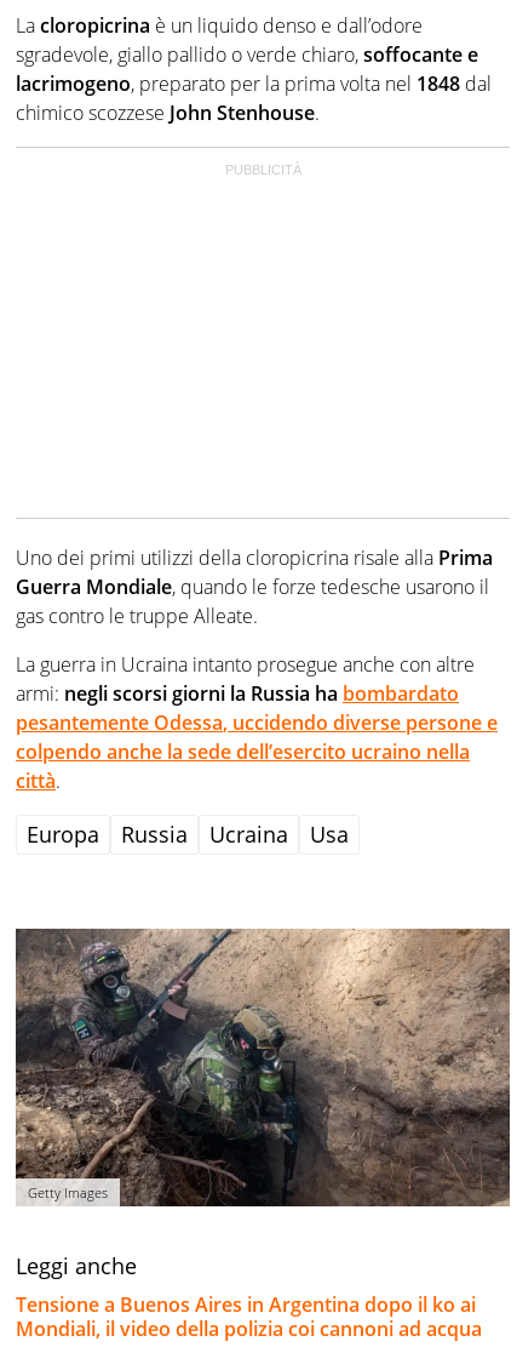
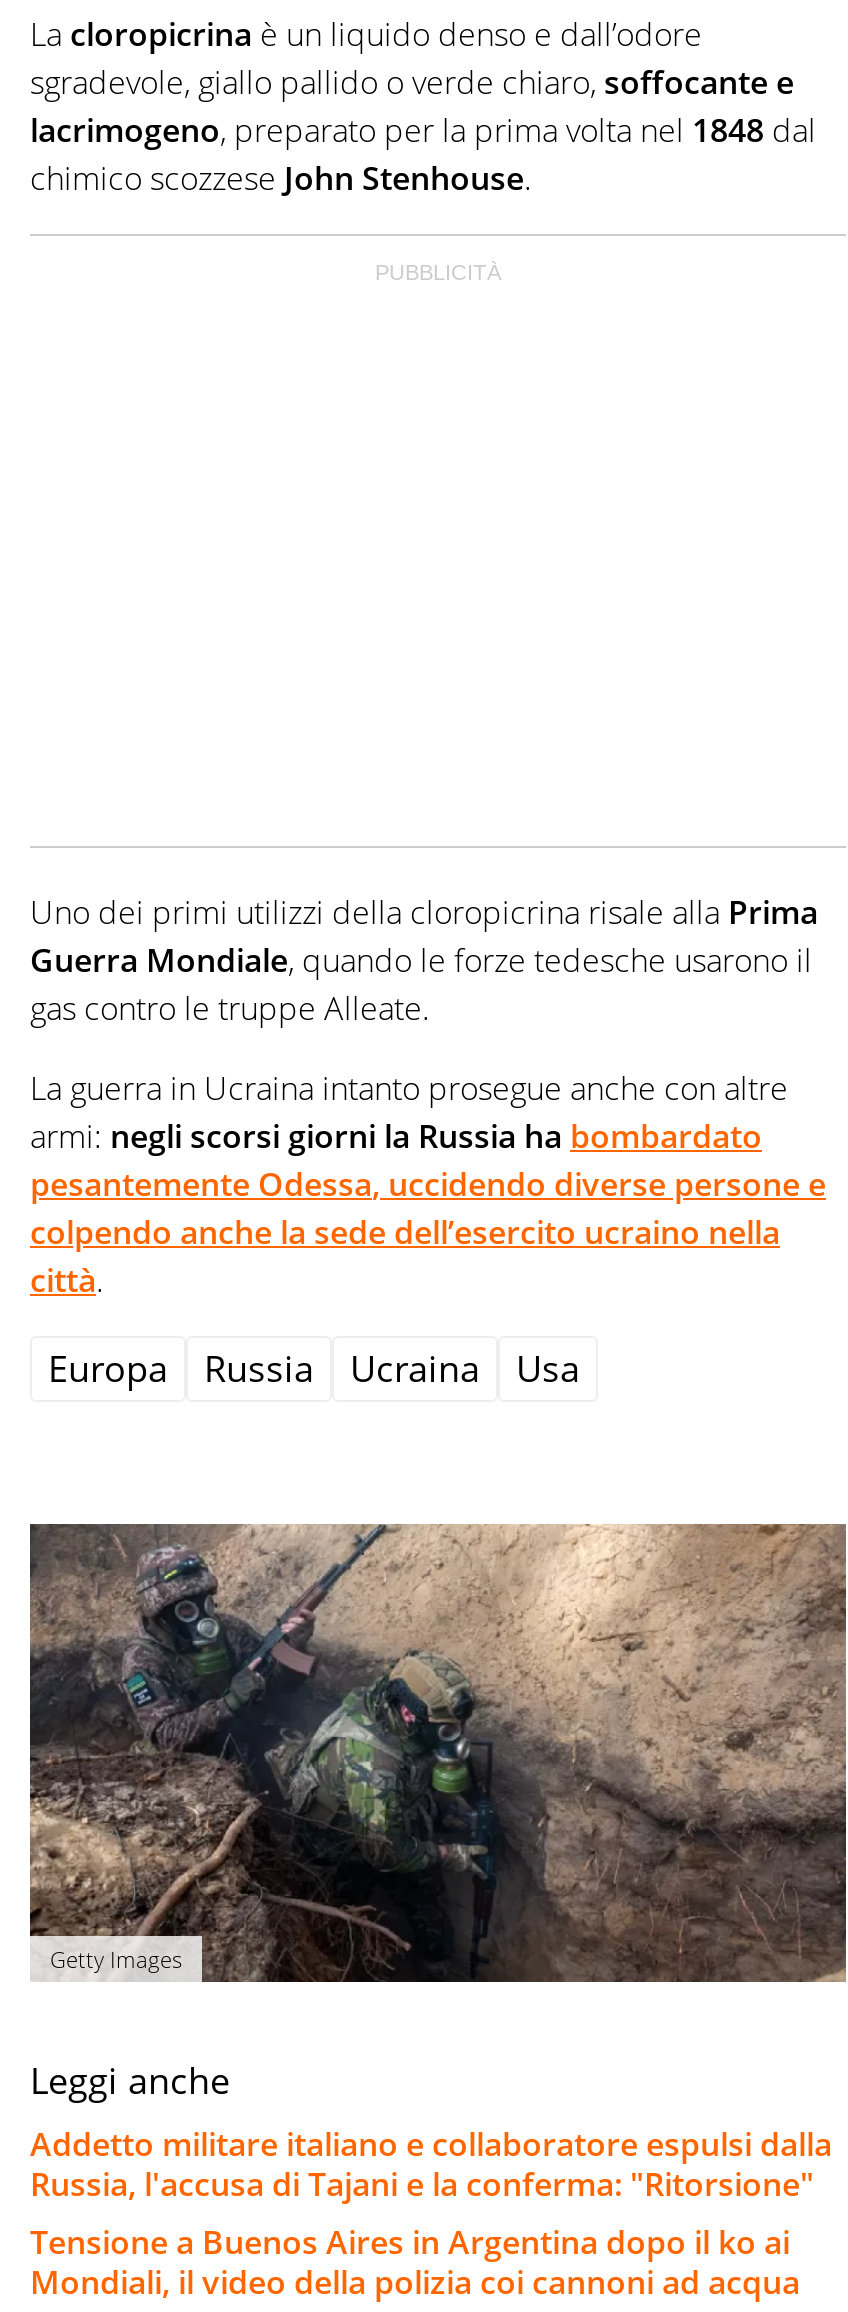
none -> [30,2123,832,2207] Addetto militare italiano e collaboratore espulsi dalla | Russia, l'accusa di Tajani e la conferma: "Ritorsione"

